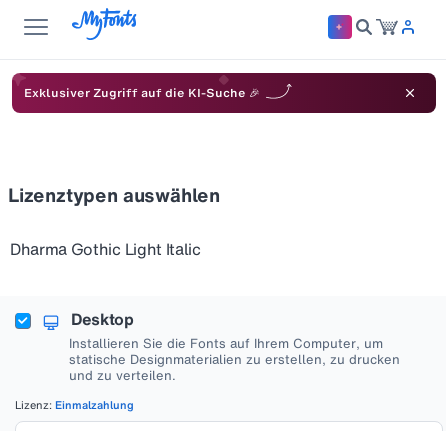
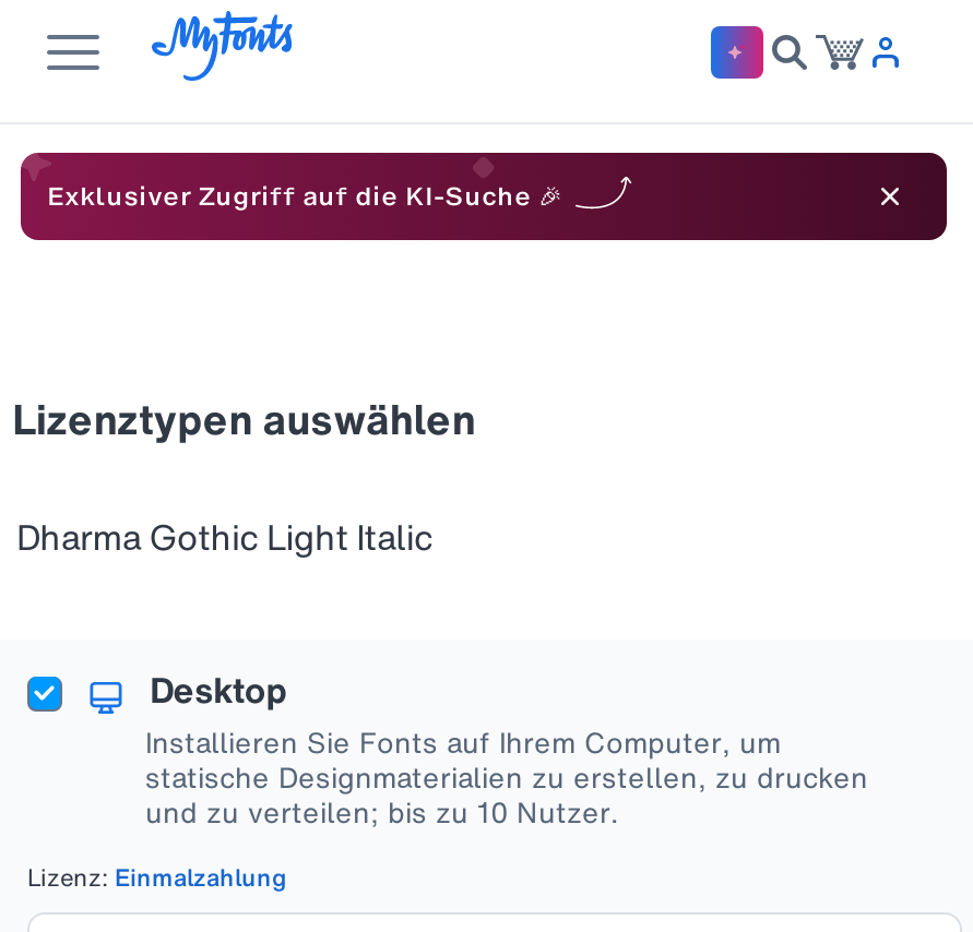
[69,334,383,353] Installieren Sie die Fonts auf Ihrem Computer, um -> [145,722,781,764] Installieren Sie Fonts auf Ihrem Computer, um
[69,366,176,385] und zu verteilen. -> [145,792,619,834] und zu verteilen; bis zu 10 Nutzer.

